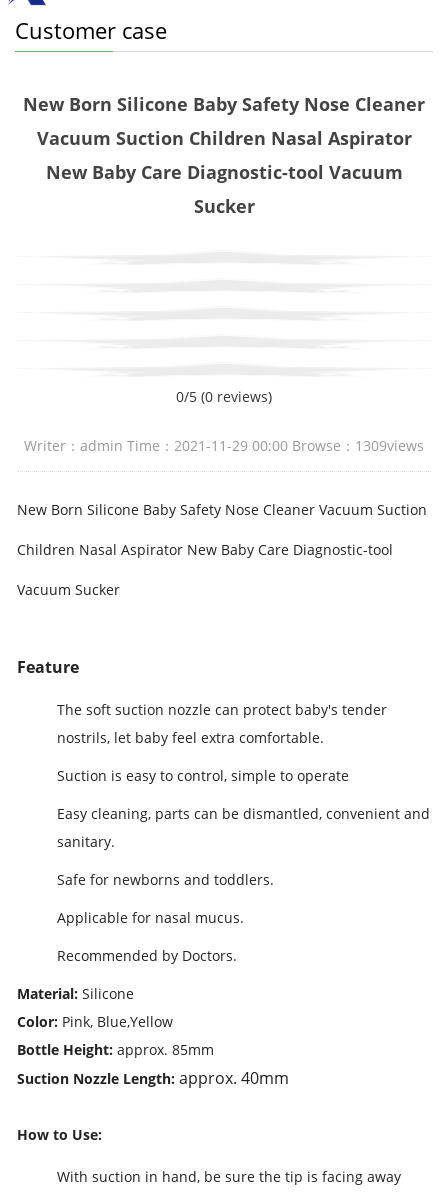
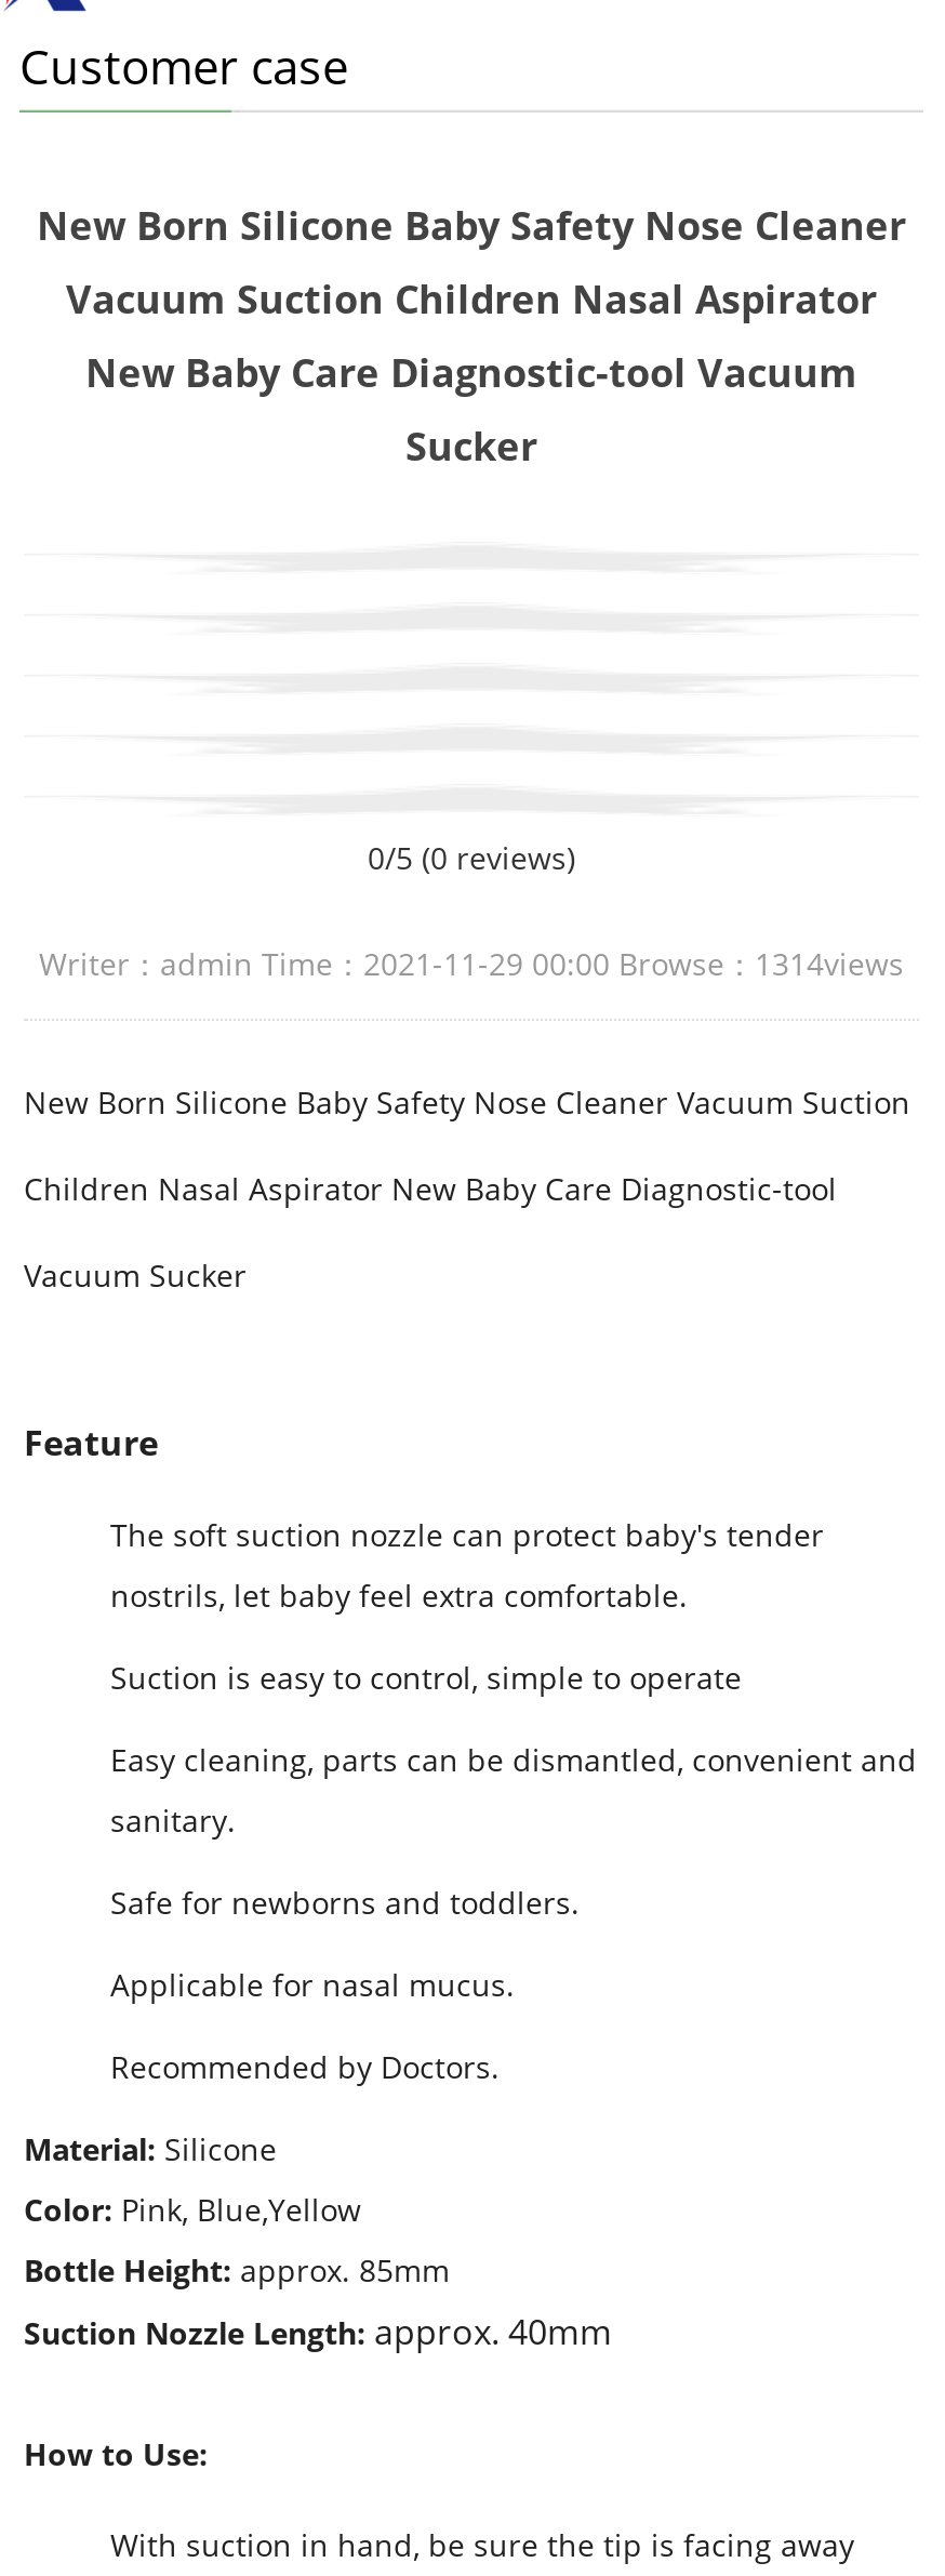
[24,436,424,455] Writer：admin Time：2021-11-29 00:00 Browse：1309views -> [39,943,904,984] Writer：admin Time：2021-11-29 00:00 Browse：1314views

